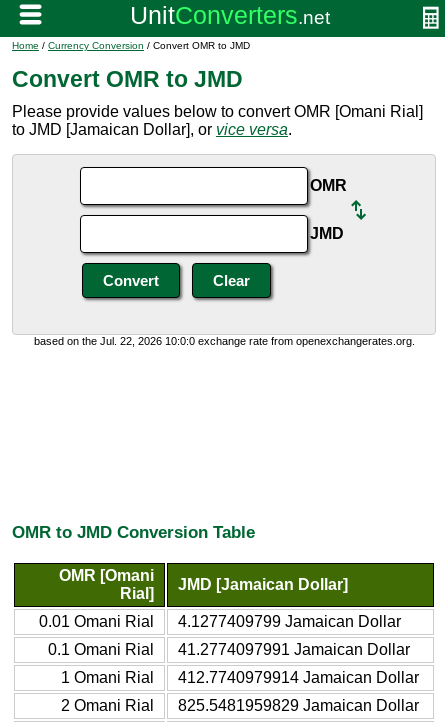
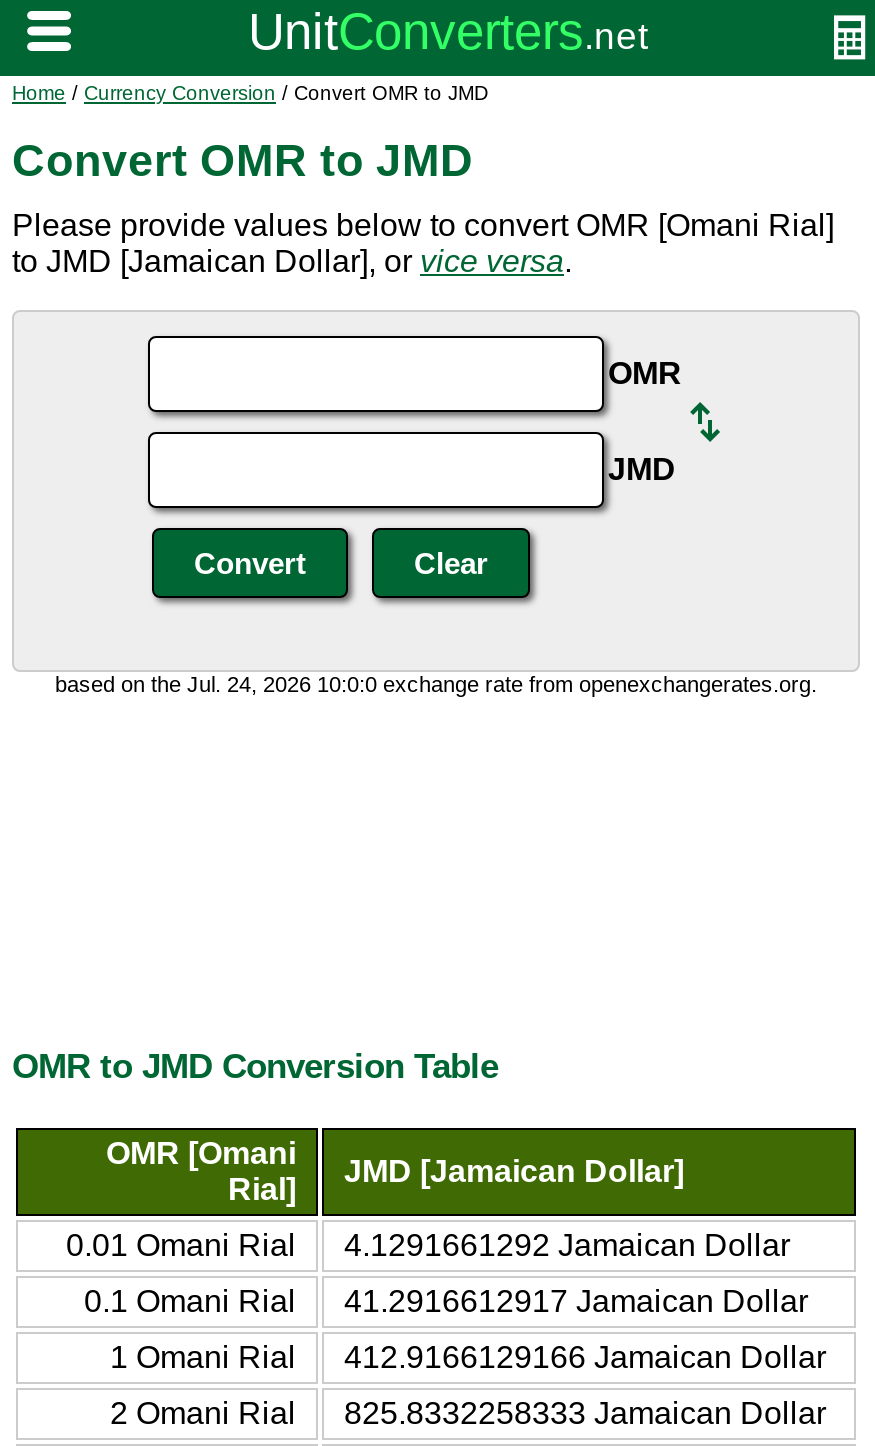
[33,335,414,347] based on the Jul. 22, 2026 10:0:0 exchange rate from openexchangerates.org. -> [55,672,817,696] based on the Jul. 24, 2026 10:0:0 exchange rate from openexchangerates.org.
[178,613,401,630] 4.1277409799 Jamaican Dollar -> [344,1227,790,1261] 4.1291661292 Jamaican Dollar
[178,641,410,658] 41.2774097991 Jamaican Dollar -> [344,1283,808,1317] 41.2916612917 Jamaican Dollar
[178,669,419,686] 412.7740979914 Jamaican Dollar -> [344,1339,826,1373] 412.9166129166 Jamaican Dollar
[178,697,419,714] 825.5481959829 Jamaican Dollar -> [344,1395,826,1429] 825.8332258333 Jamaican Dollar

